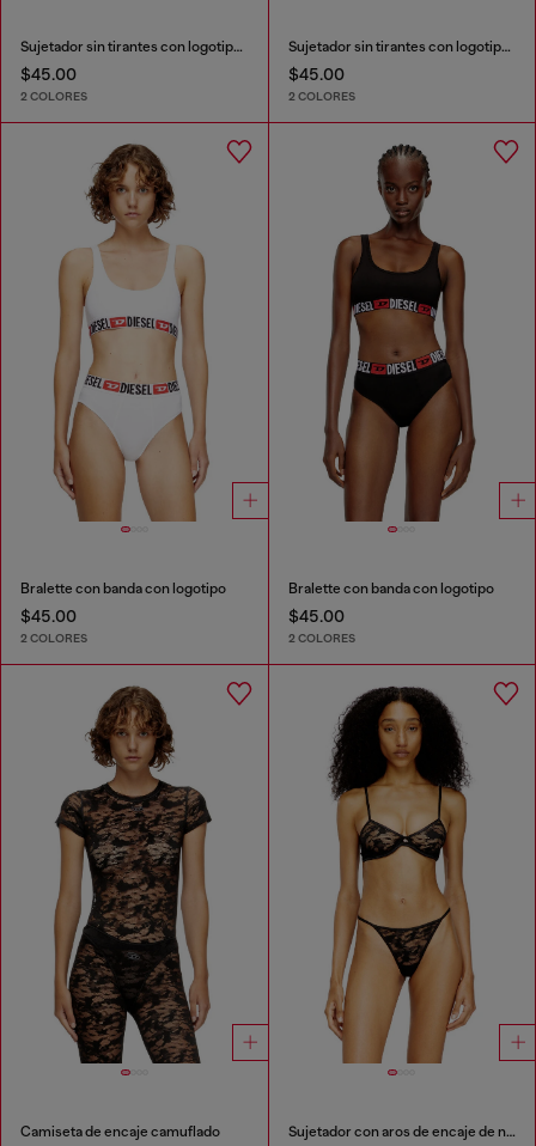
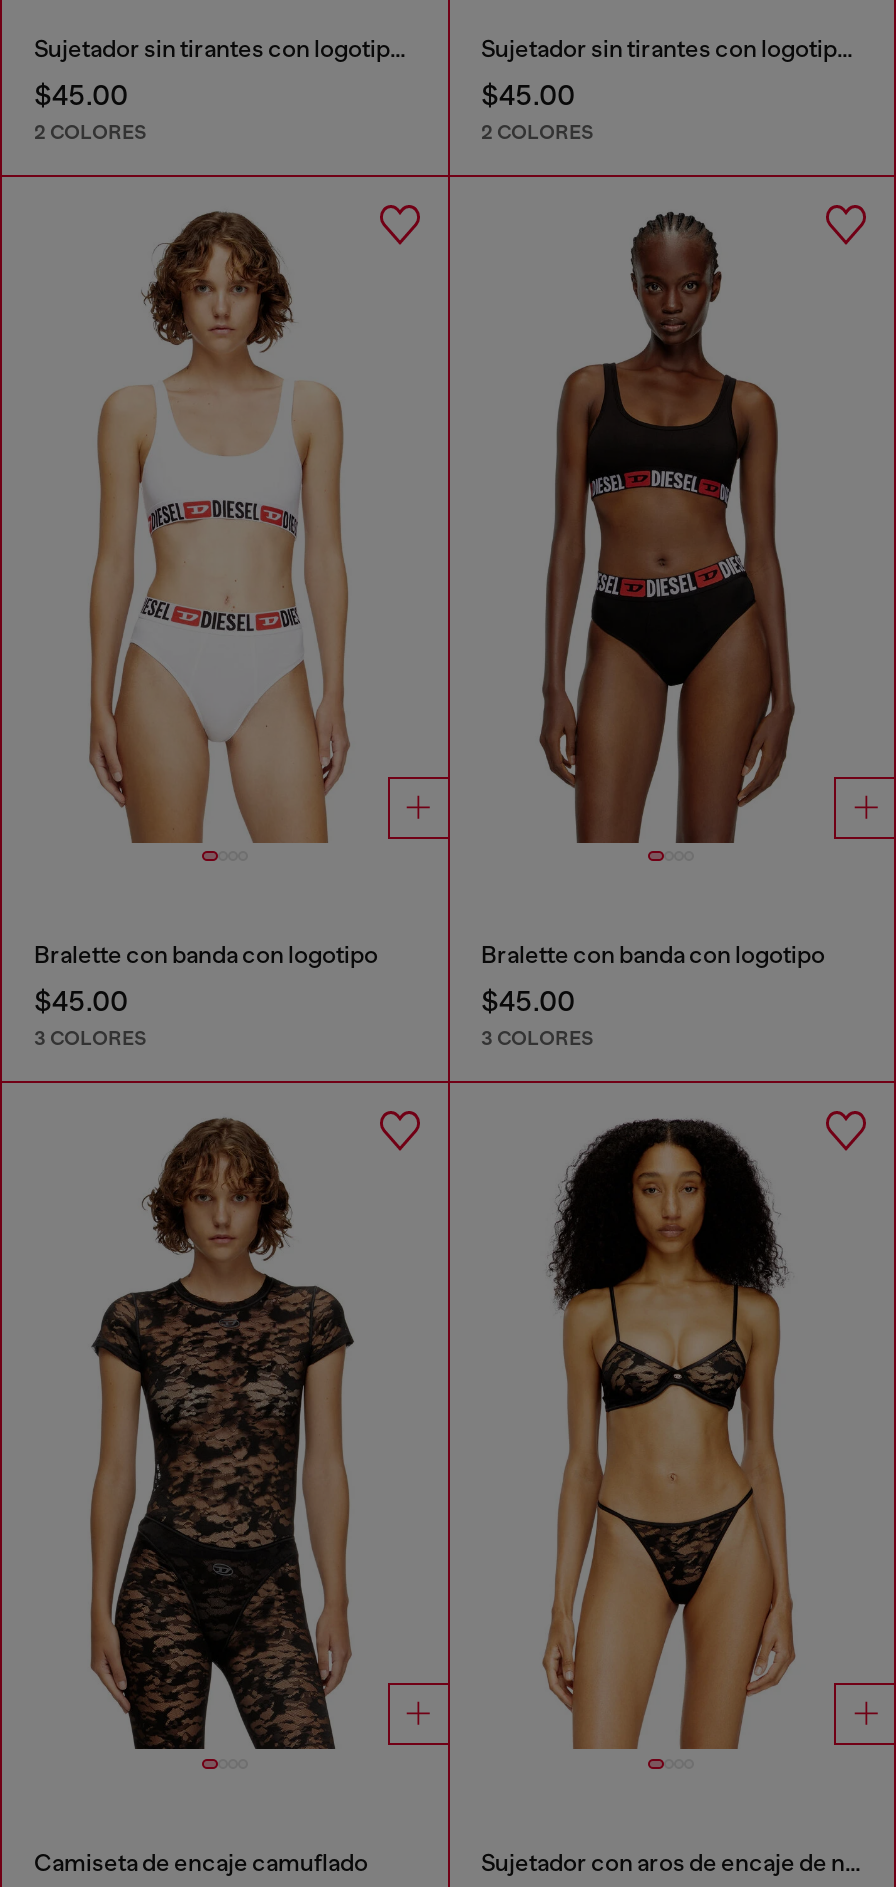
[20,630,87,646] 2 COLORES -> [34,1025,146,1051] 3 COLORES
[288,630,355,646] 2 COLORES -> [481,1025,593,1051] 3 COLORES

